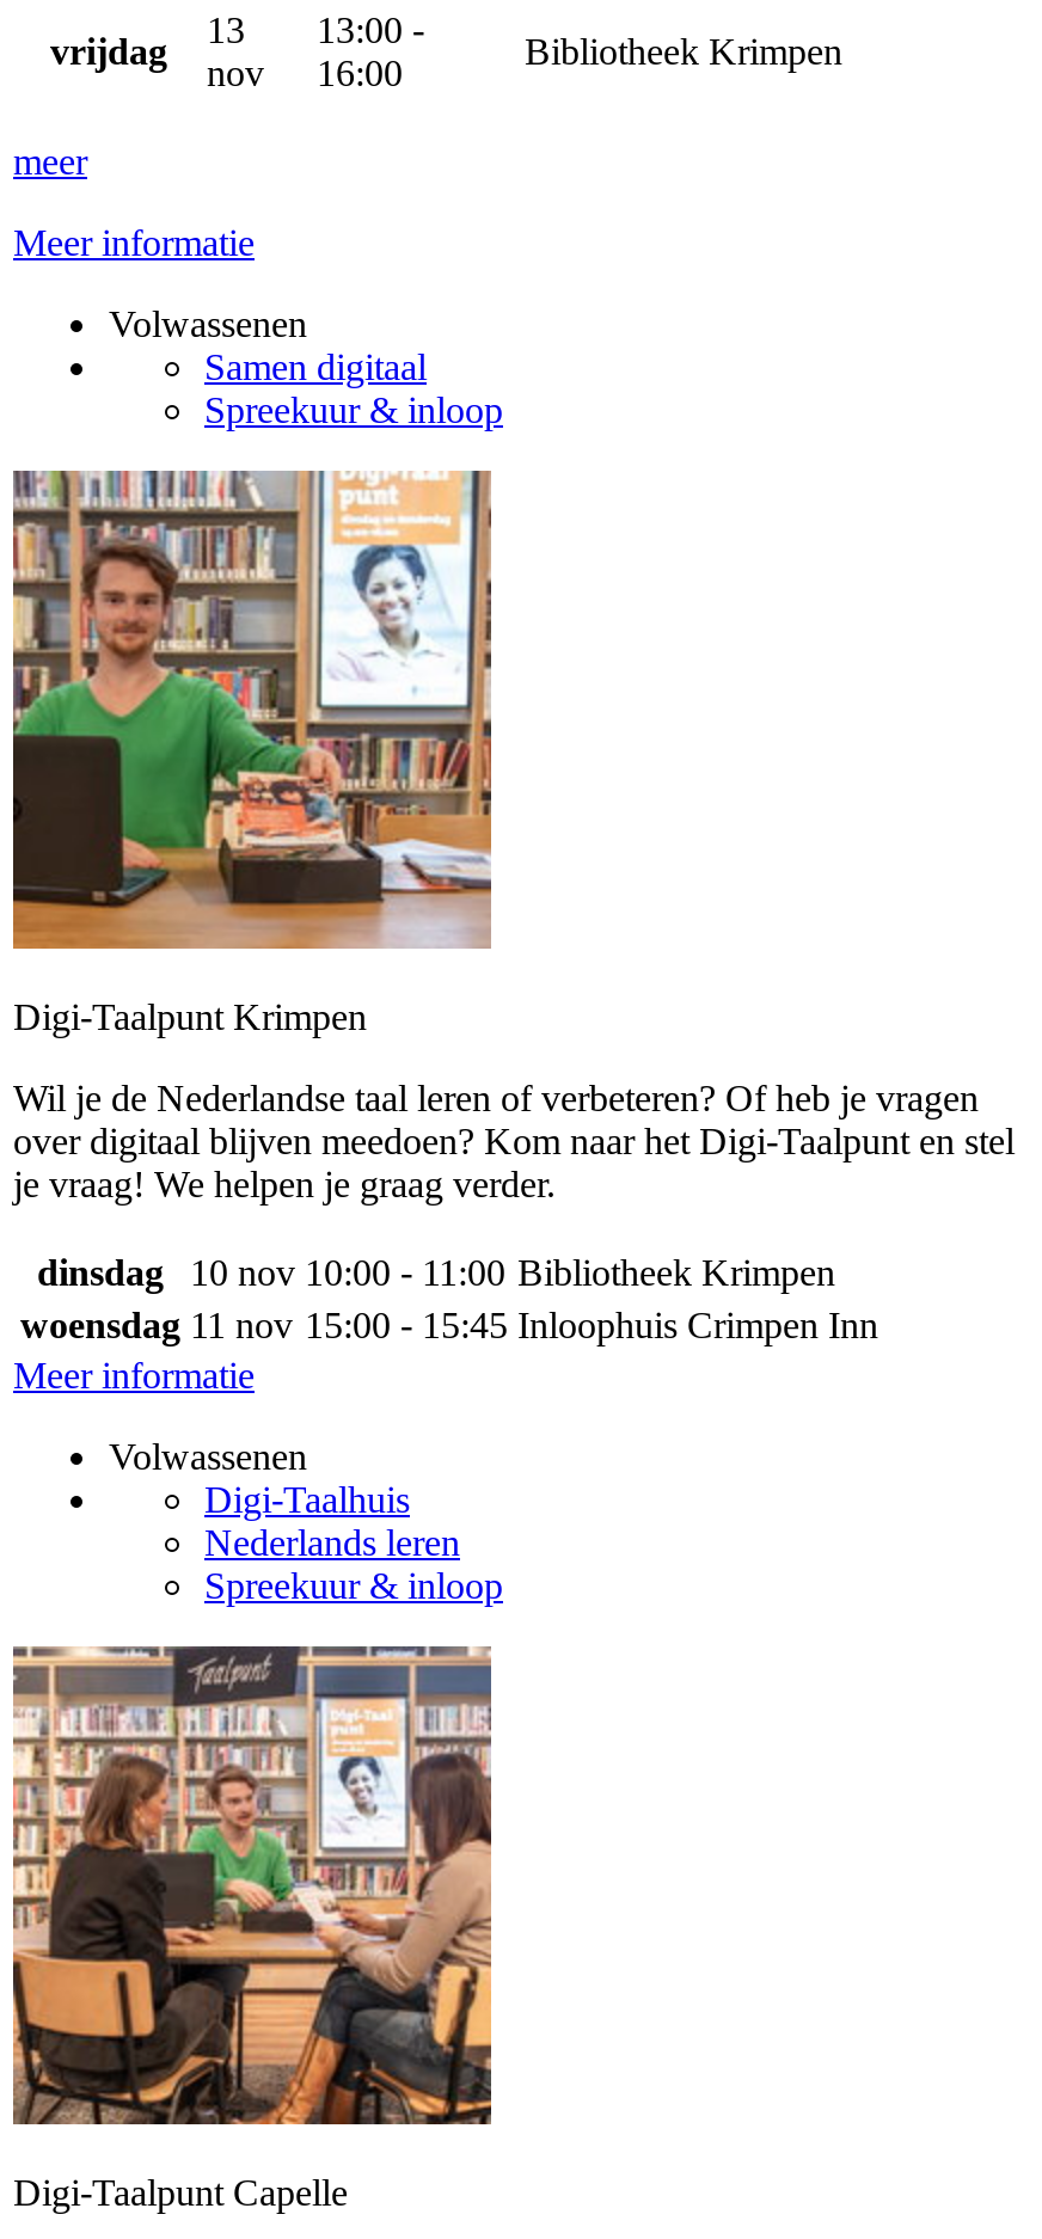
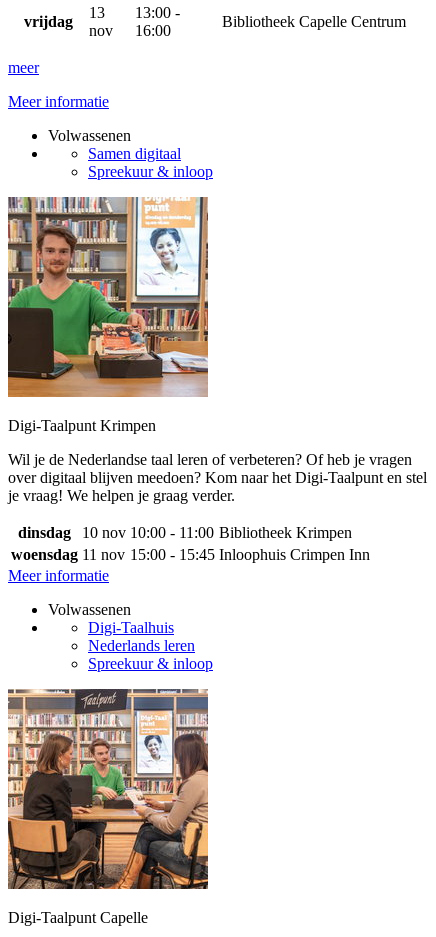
[525,31,842,72] Bibliotheek Krimpen -> [222,13,406,30] Bibliotheek Capelle Centrum

